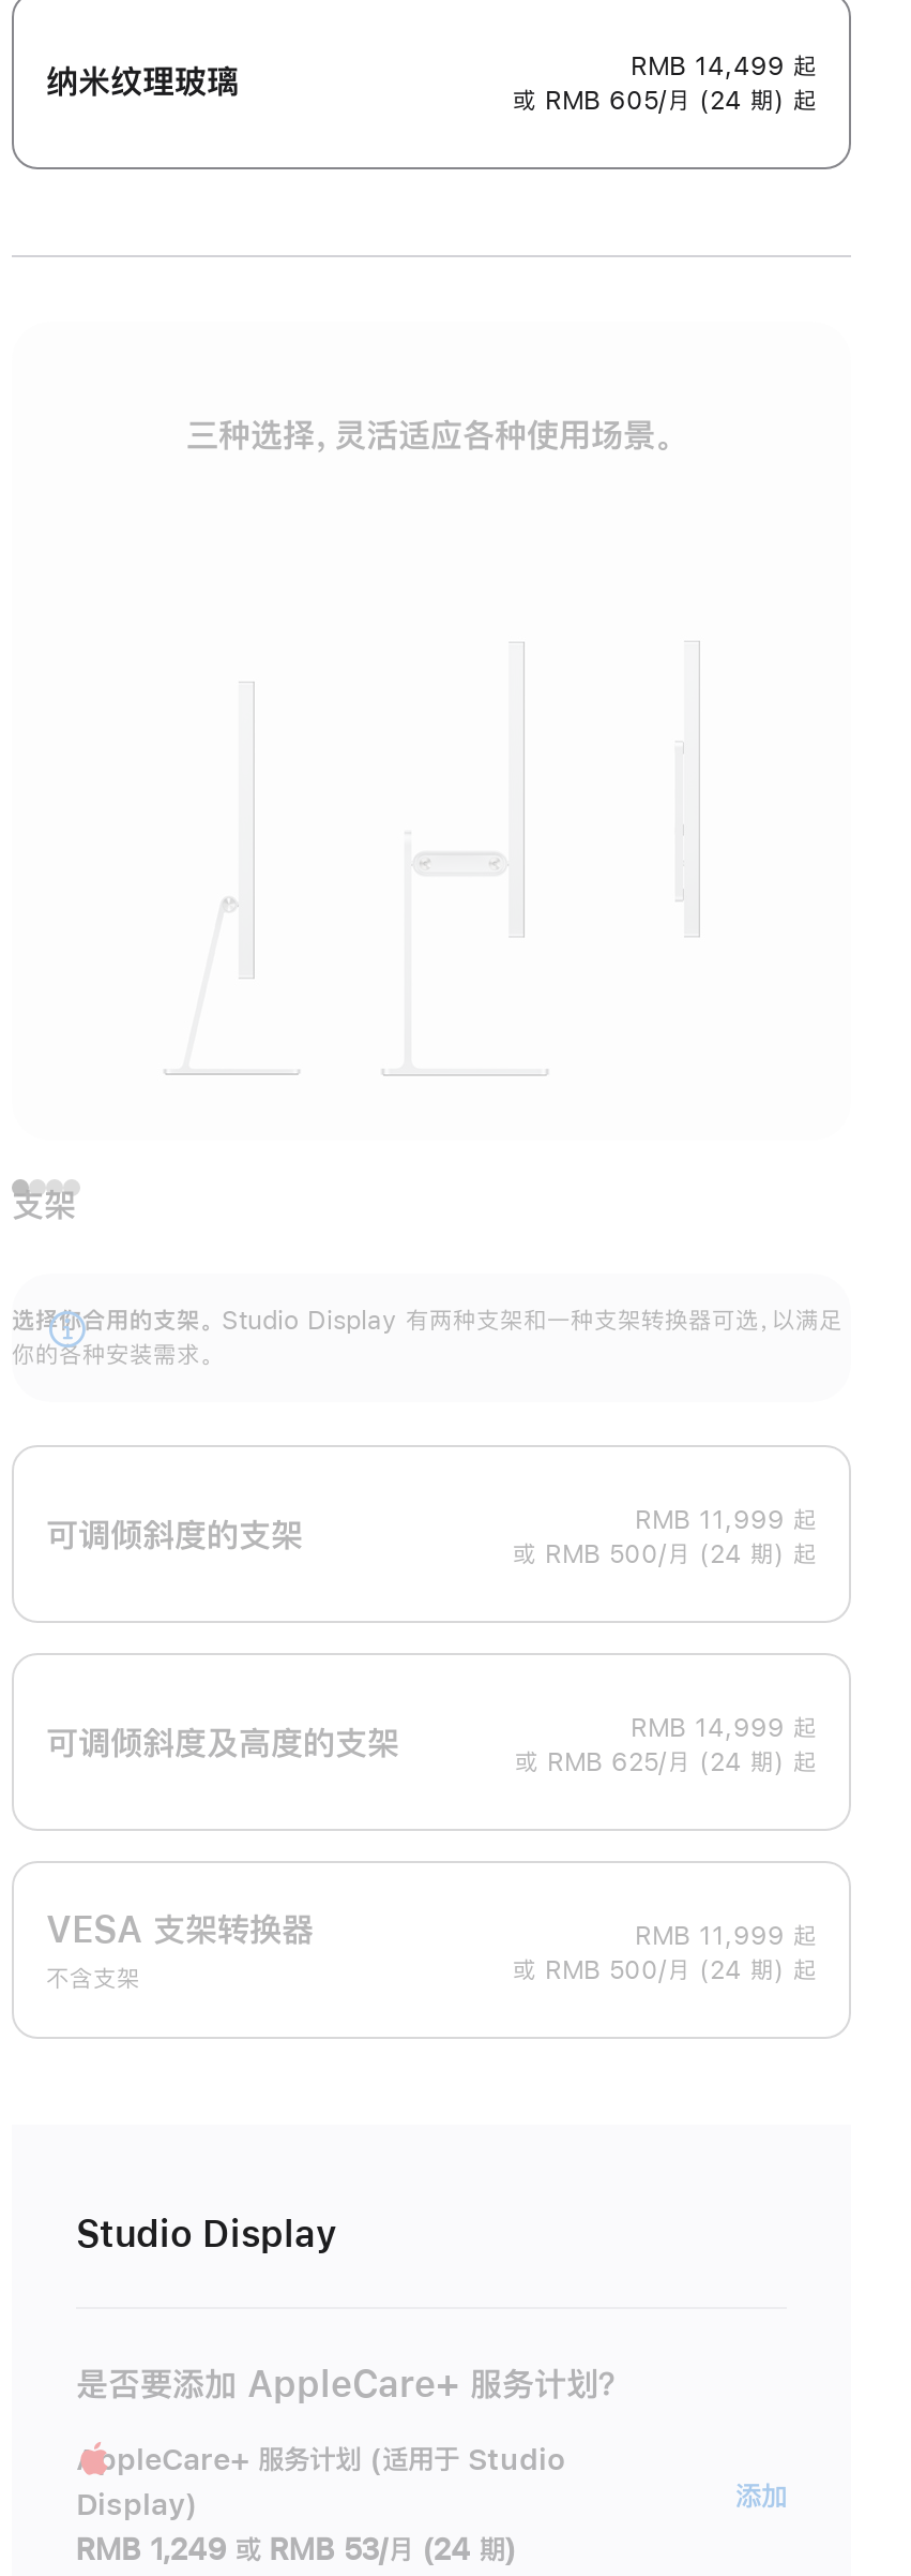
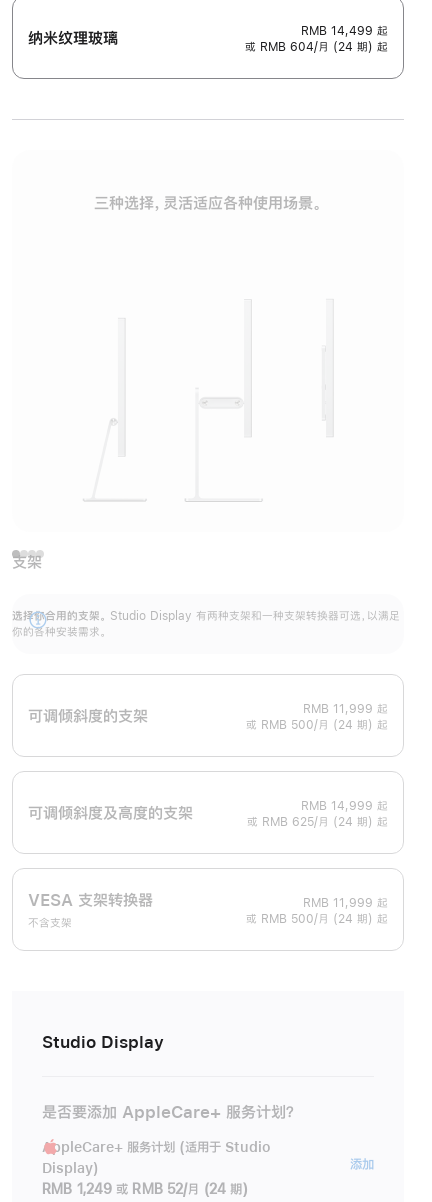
[513,88,817,114] 或 RMB 605/月 (24 期) 起 -> [245,41,388,53] 或 RMB 604/月 (24 期) 起
[76,2535,516,2565] RMB 1,249 或 RMB 53/月 (24 期) -> [42,1182,248,1196] RMB 1,249 或 RMB 52/月 (24 期)

